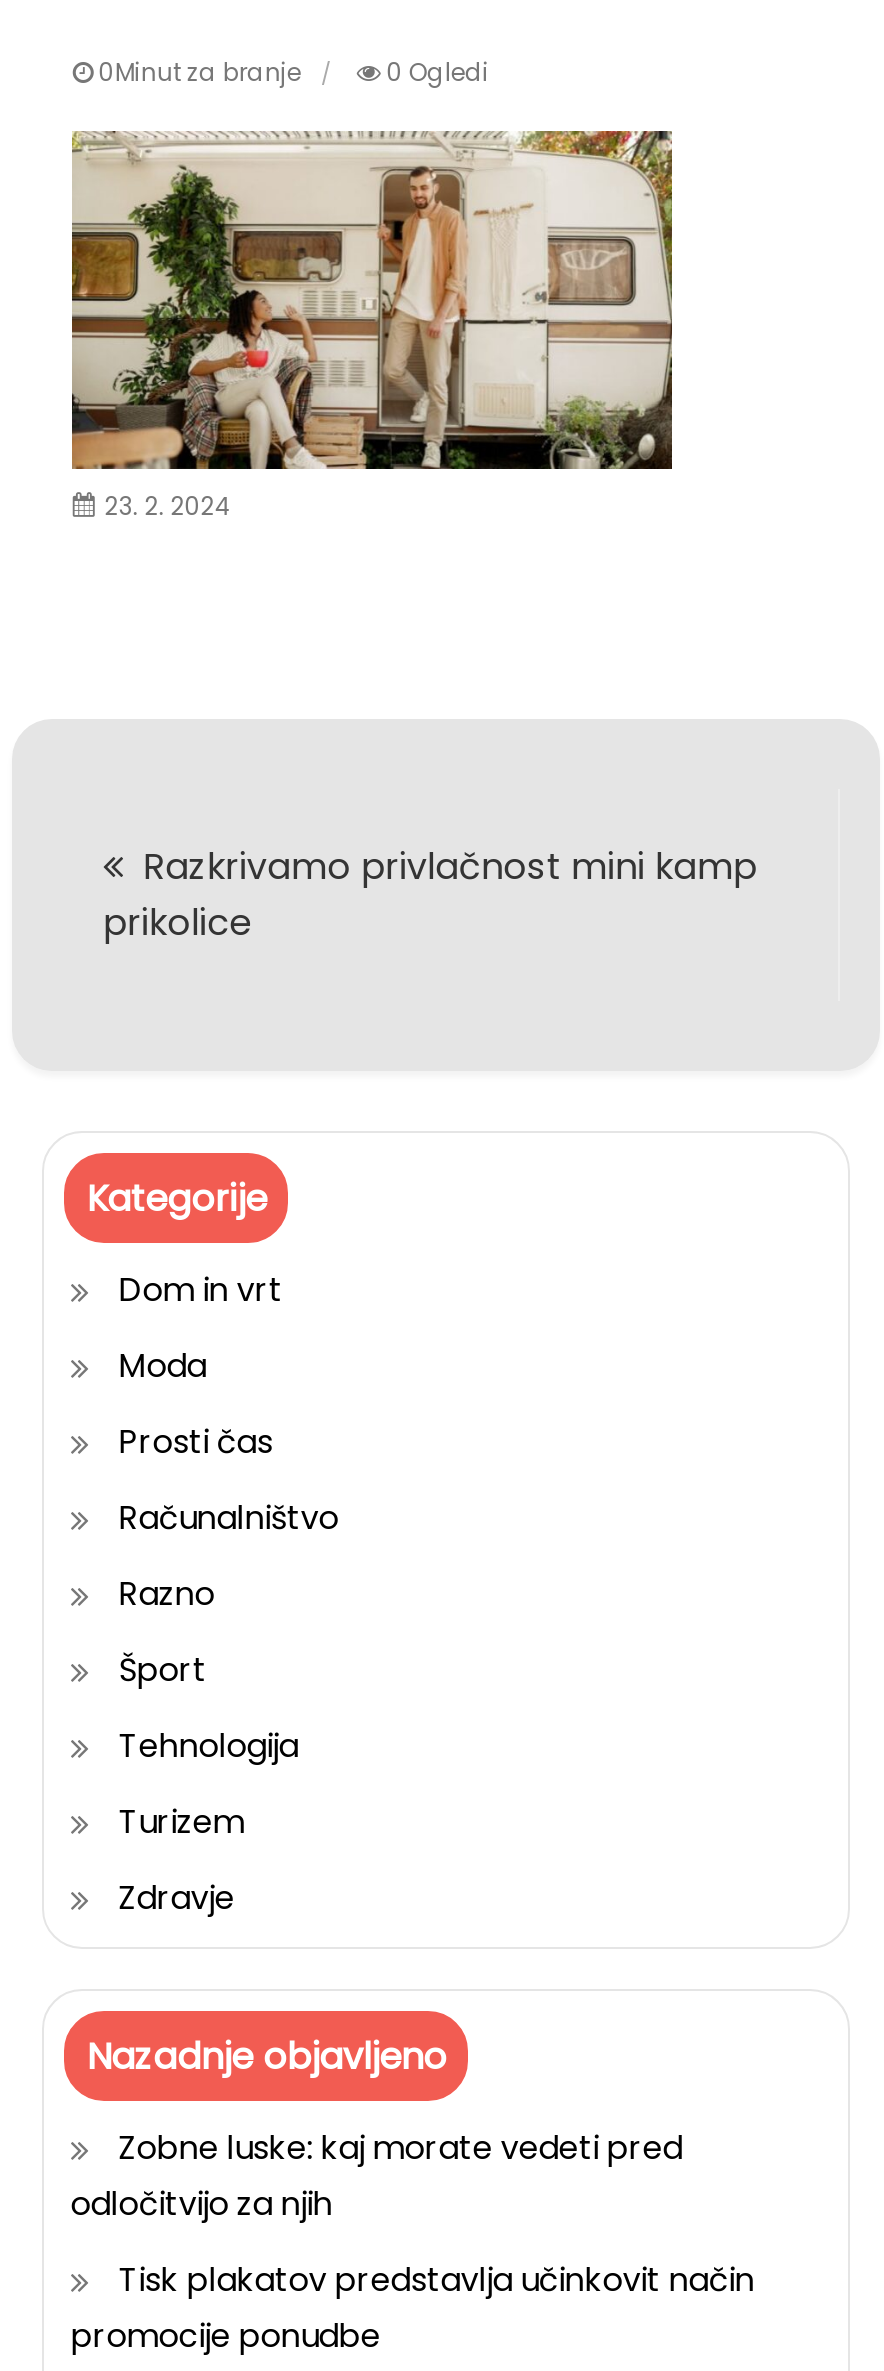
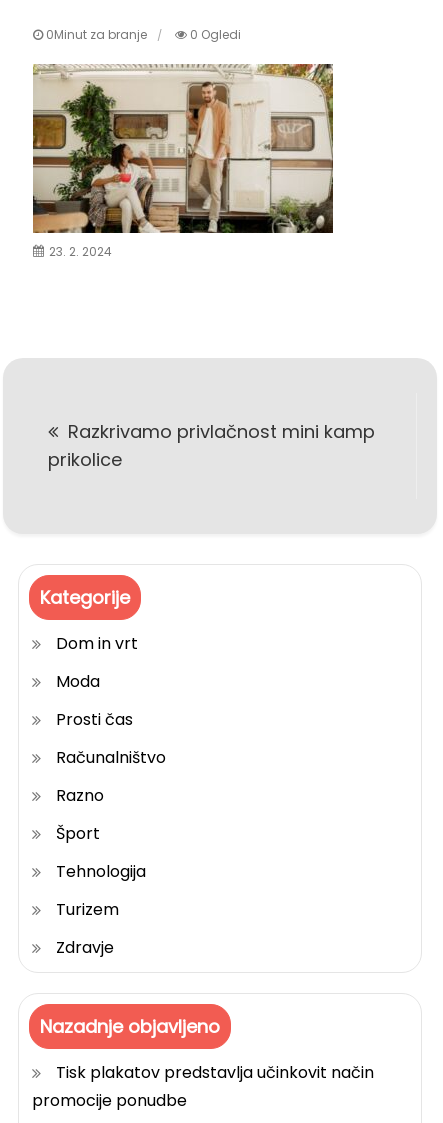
[71,2125,683,2227] Zobne luske: kaj morate vedeti pred | odločitvijo za njih -> none

